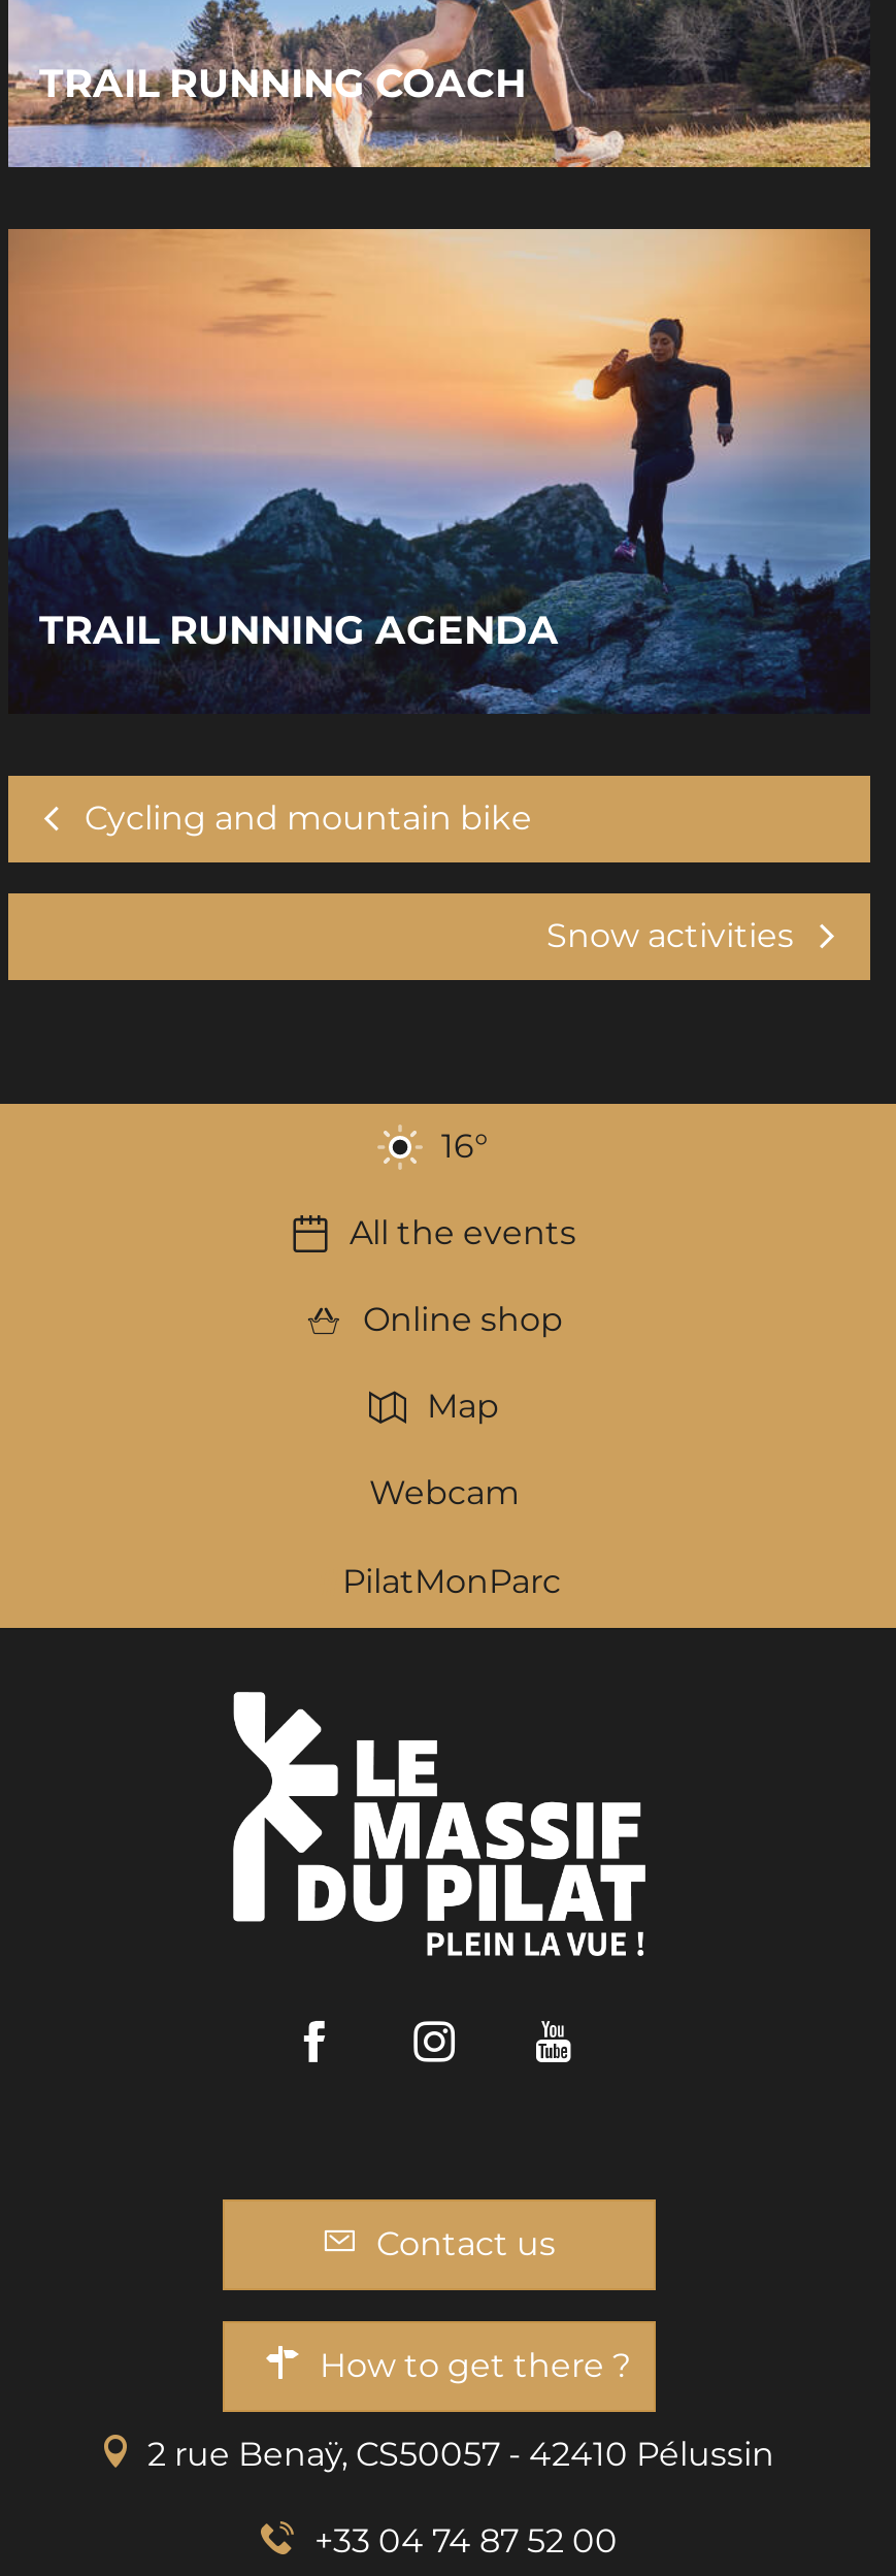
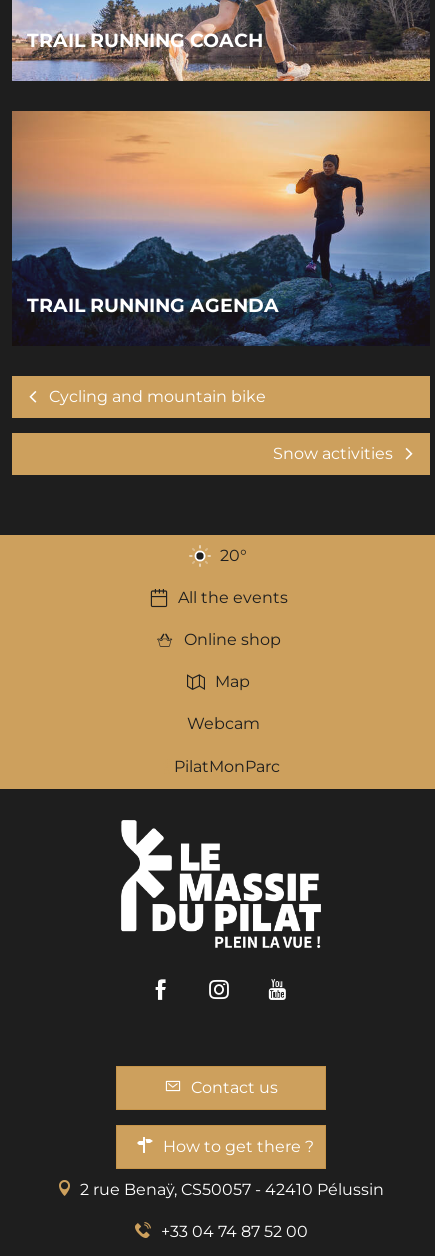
[441,1127,489,1166] 16° -> [220,546,247,565] 20°

